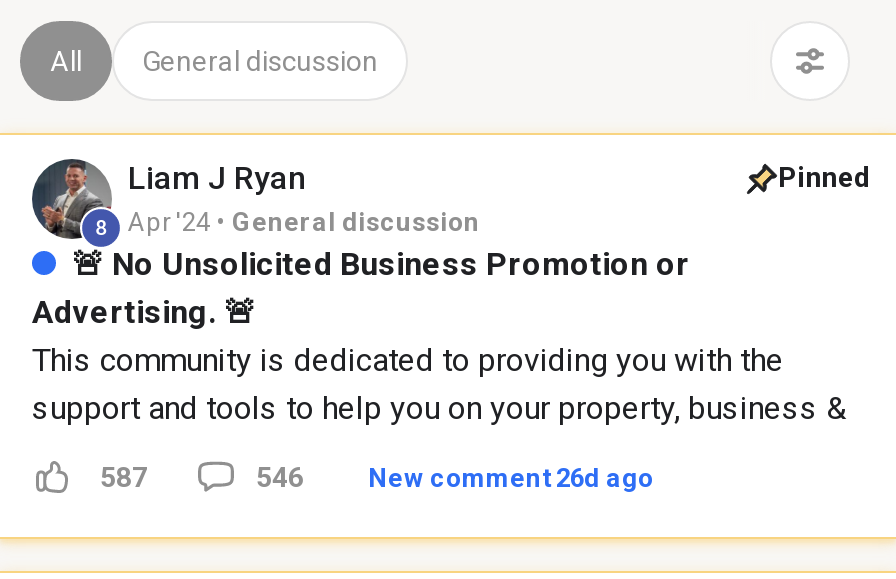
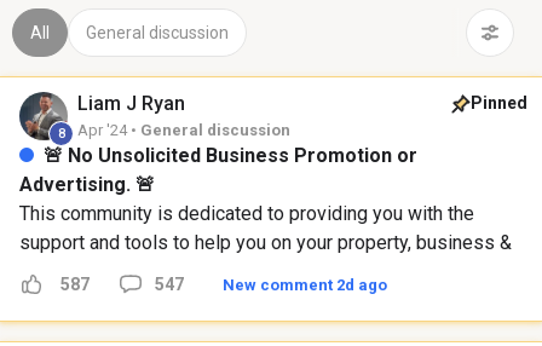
[256,460,304,492] 546 -> [155,274,184,293] 547
[368,463,654,493] New comment 26d ago -> [223,276,387,294] New comment 2d ago

